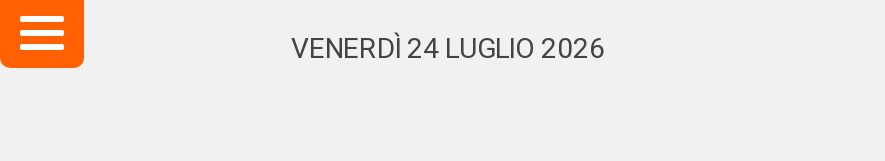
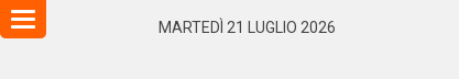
[291,32,605,64] VENERDÌ 24 LUGLIO 2026 -> [158,19,335,36] MARTEDÌ 21 LUGLIO 2026

